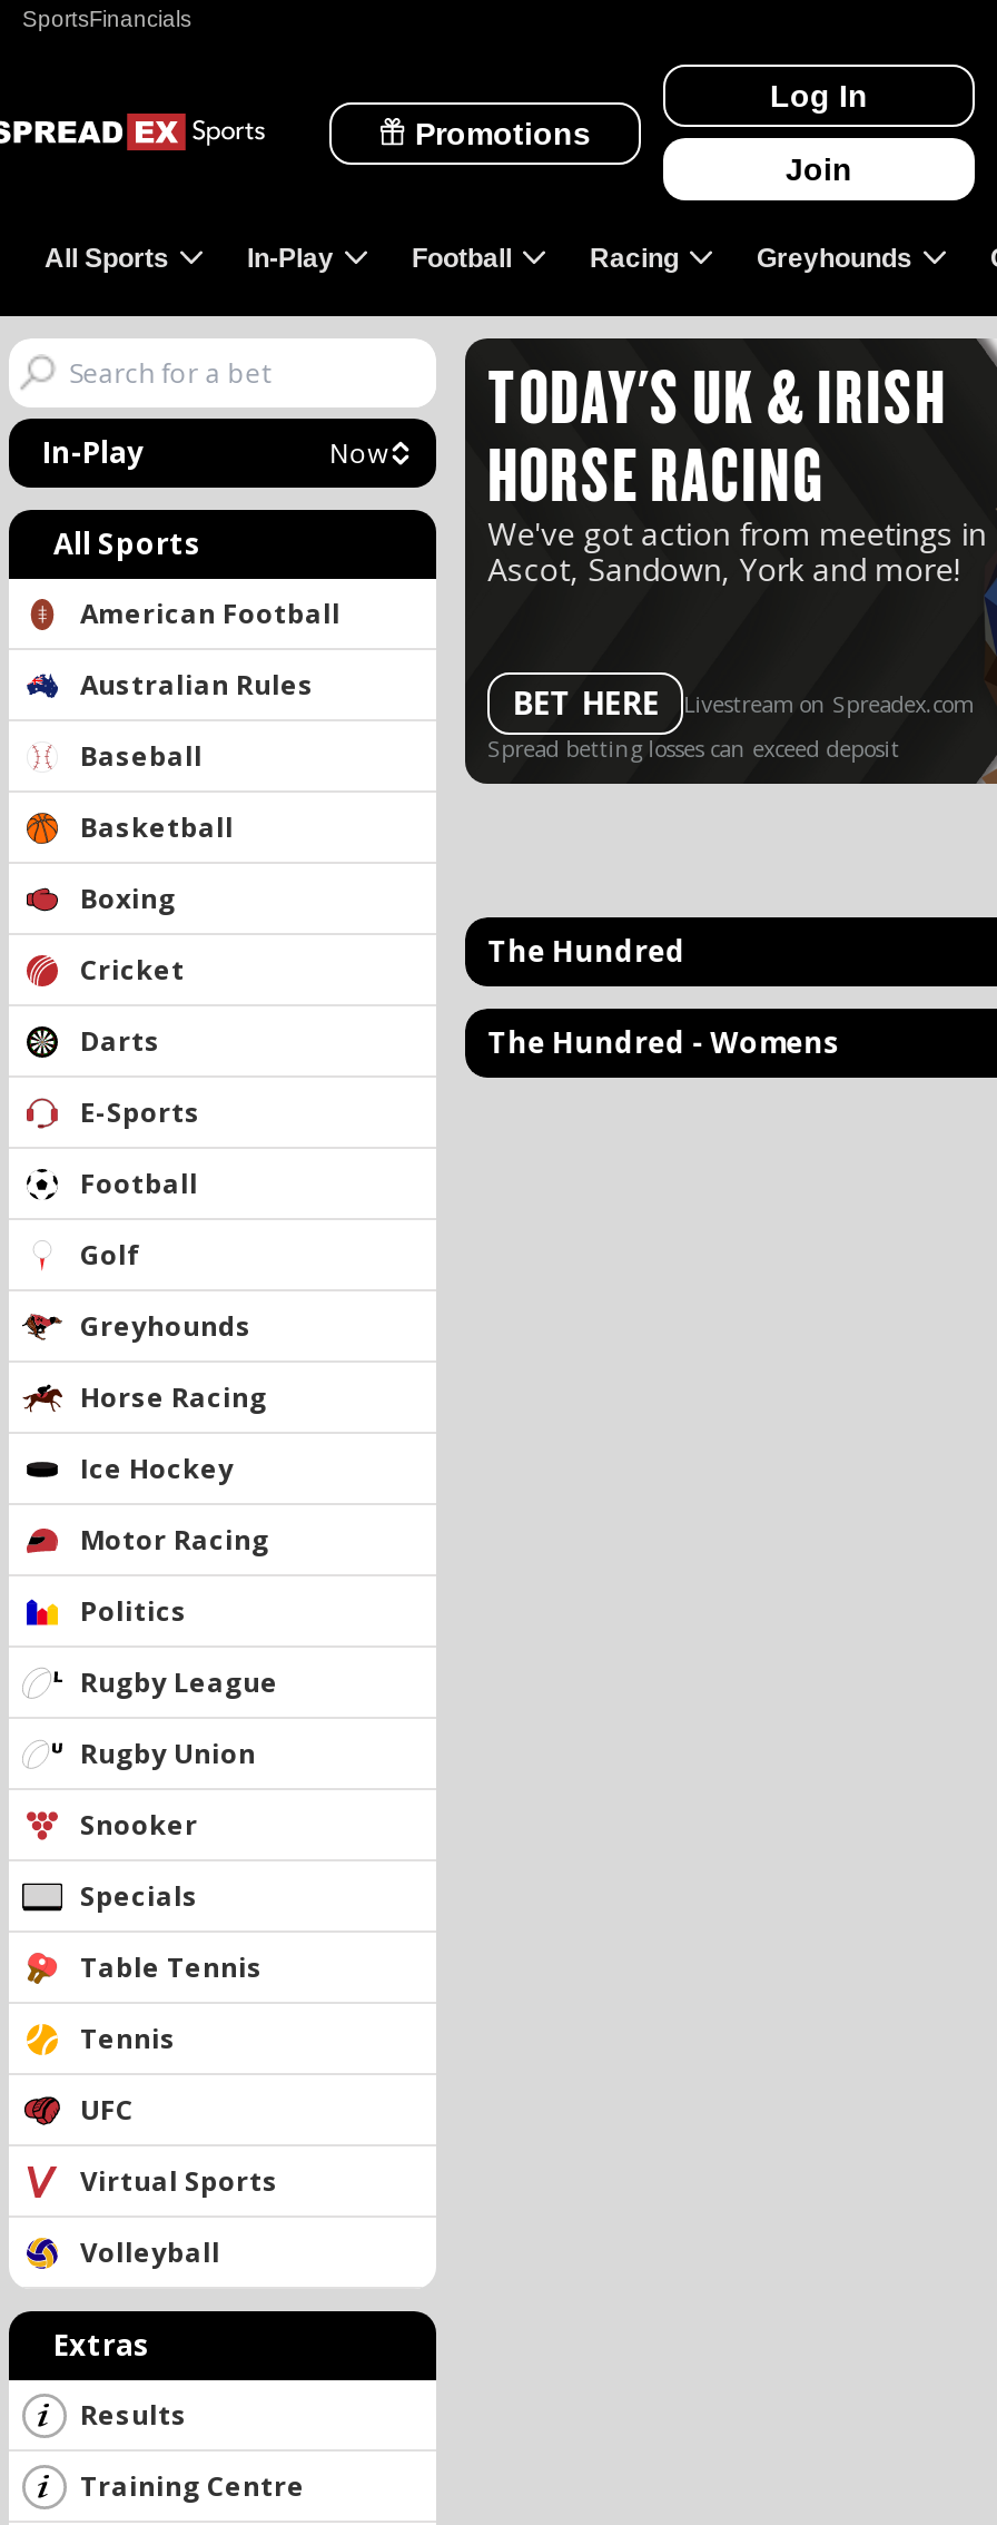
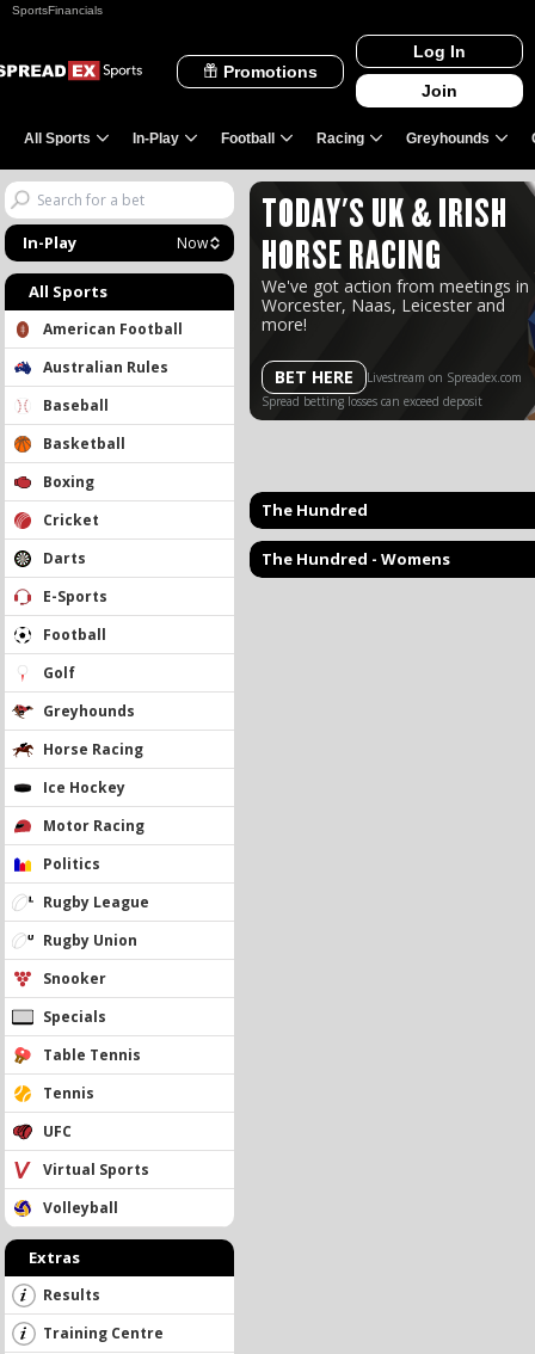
[488,548,959,590] Ascot, Sandown, York and more! -> [262,294,505,336] Worcester, Naas, Leicester and | more!

